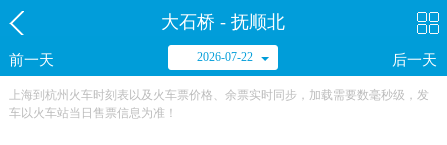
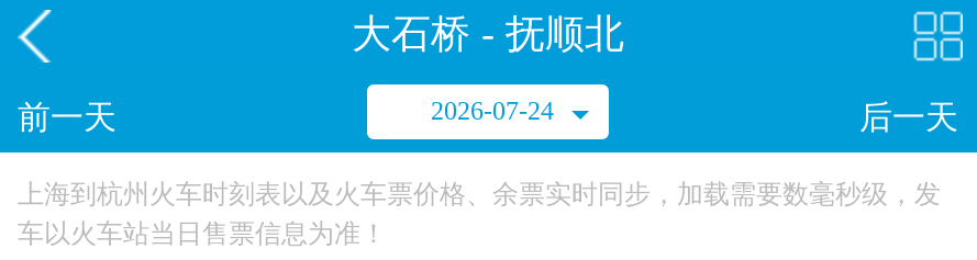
[197,50,256,64] 2026-07-22 -> [431,95,560,126] 2026-07-24

